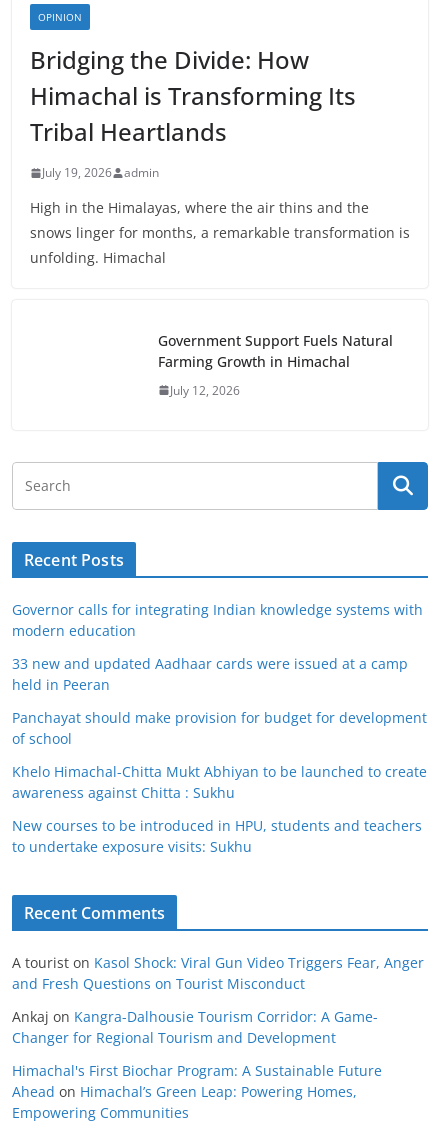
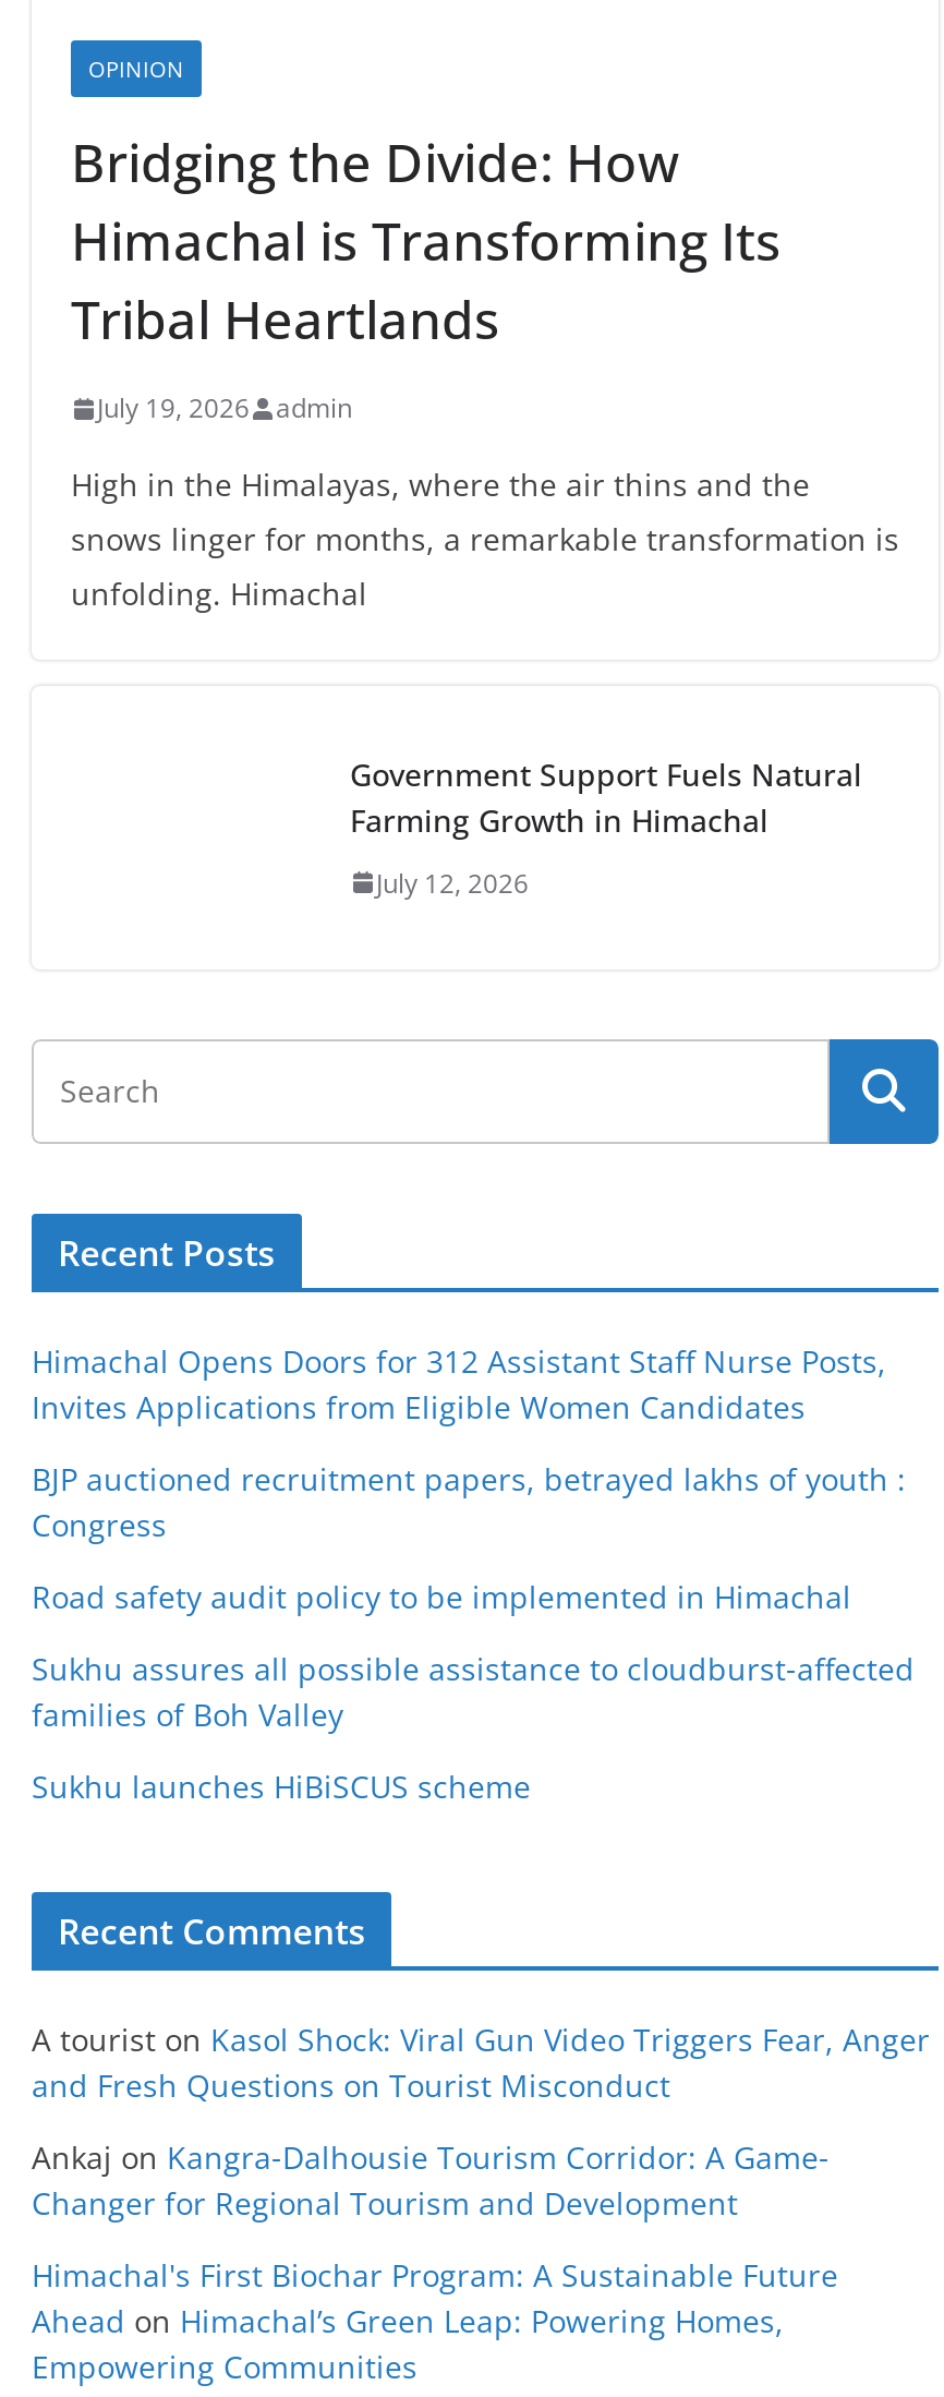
[12,600,423,640] Governor calls for integrating Indian knowledge systems with | modern education -> [32,1340,886,1428] Himachal Opens Doors for 312 Assistant Staff Nurse Posts, | Invites Applications from Eligible Women Candidates
[12,654,408,694] 33 new and updated Aadhaar cards were issued at a camp | held in Peeran -> [32,1458,906,1546] BJP auctioned recruitment papers, betrayed lakhs of youth : | Congress
[12,708,427,748] Panchayat should make provision for budget for development | of school -> [32,1576,851,1617] Road safety audit policy to be implemented in Himachal
[12,762,427,802] Khelo Himachal-Chitta Mukt Abhiyan to be launched to create | awareness against Chitta : Sukhu -> [32,1648,915,1735] Sukhu assures all possible assistance to cloudburst-affected | families of Boh Valley
[12,816,422,856] New courses to be introduced in HPU, students and teachers | to undertake exposure visits: Sukhu -> [32,1766,531,1807] Sukhu launches HiBiSCUS scheme

